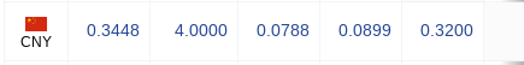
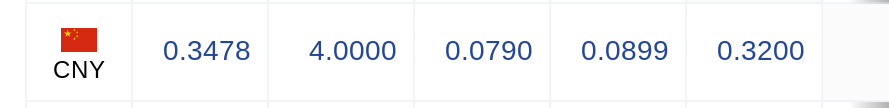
[87,21,140,40] 0.3448 -> [163,34,251,66] 0.3478
[257,21,310,40] 0.0788 -> [445,34,533,66] 0.0790

